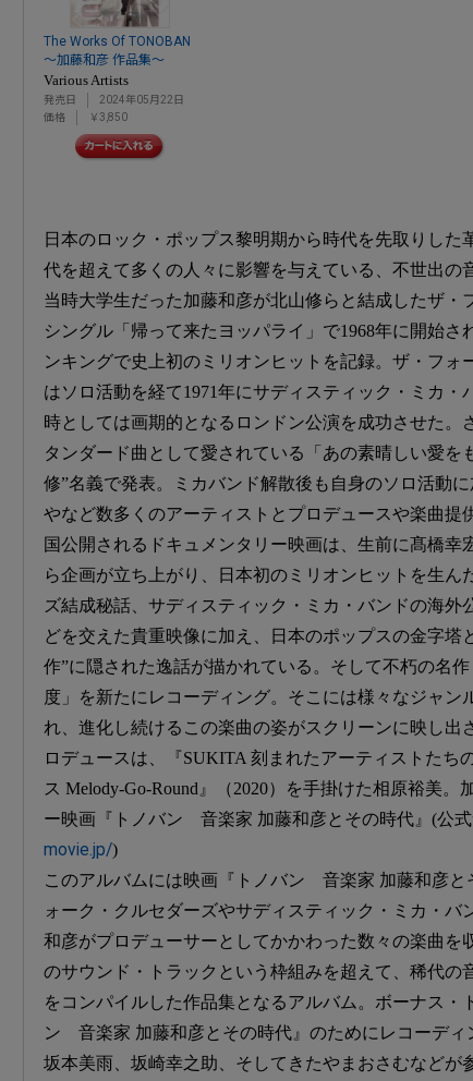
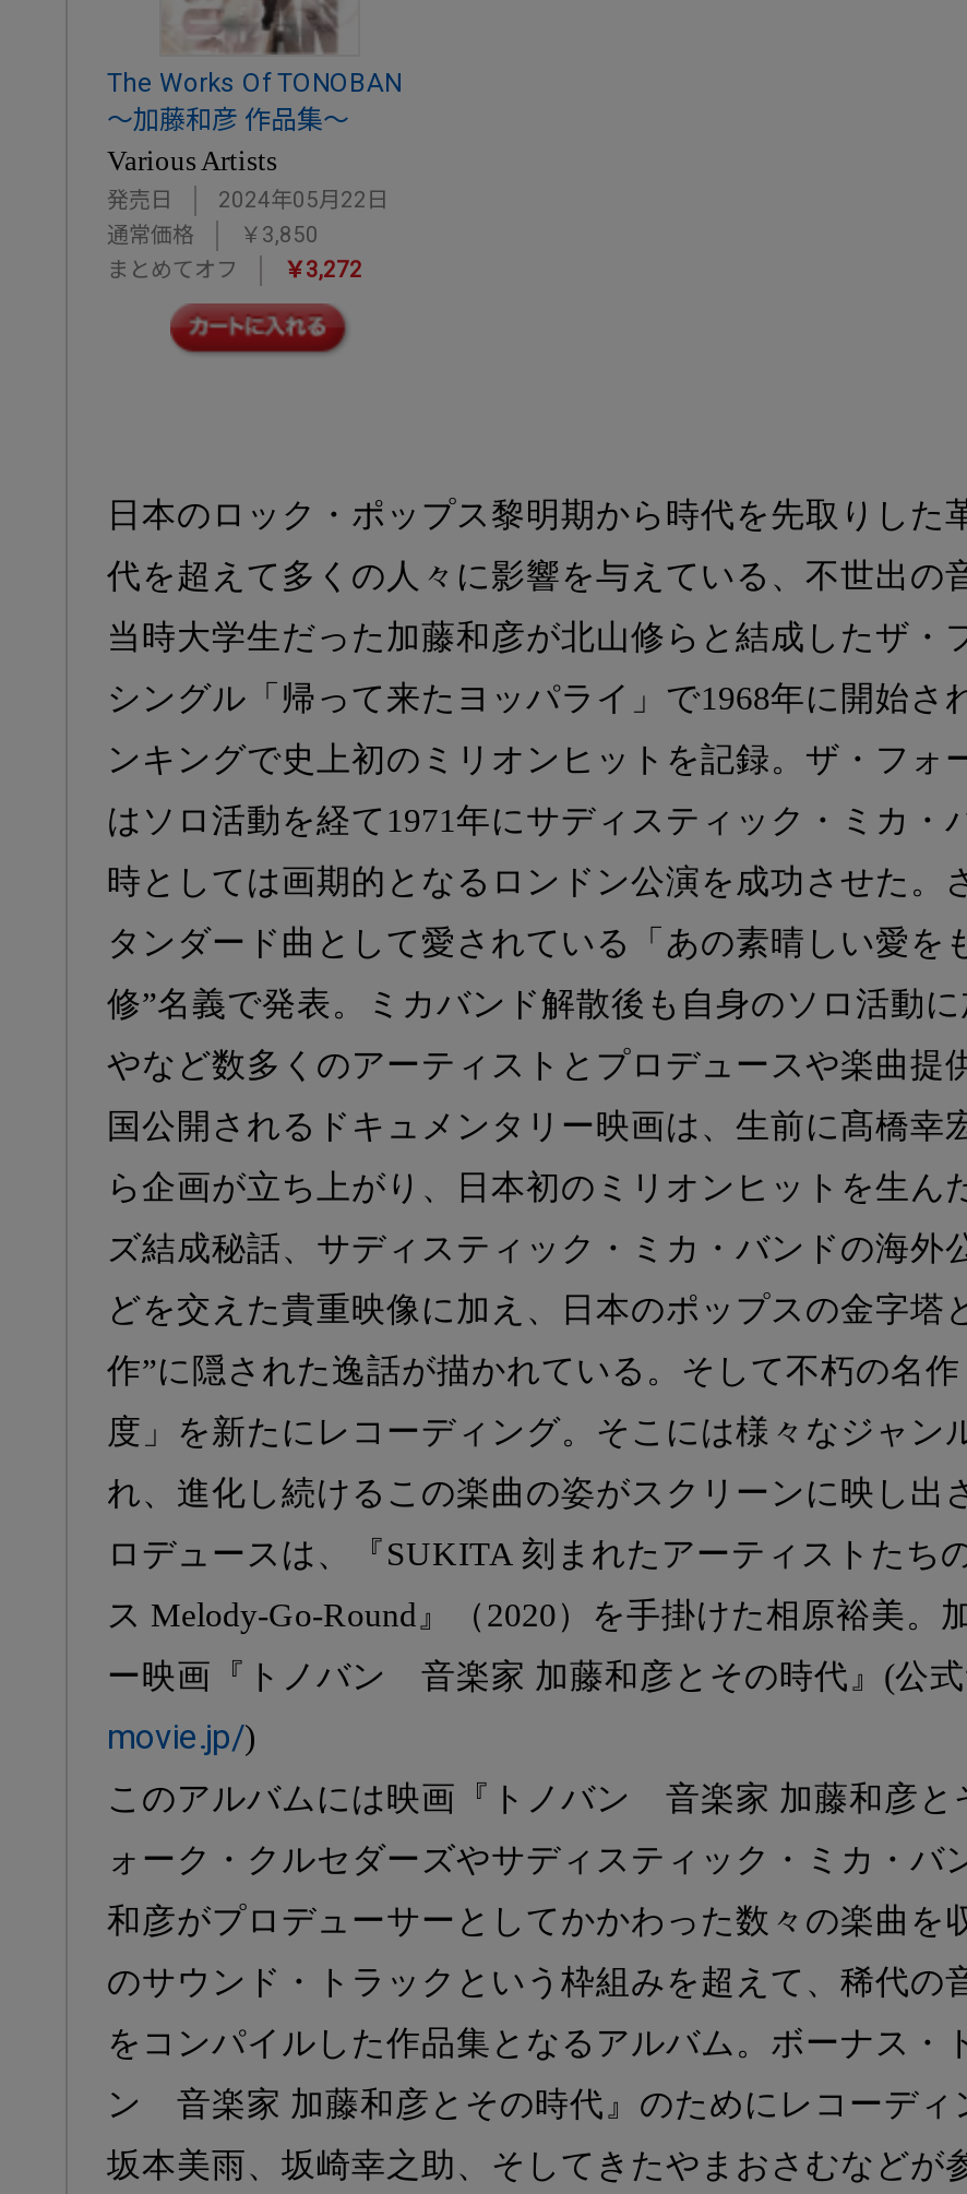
[44,111,65,123] 価格 -> [107,222,194,246] 通常価格
none -> [107,257,362,281] まとめてオフ | ￥3,272

